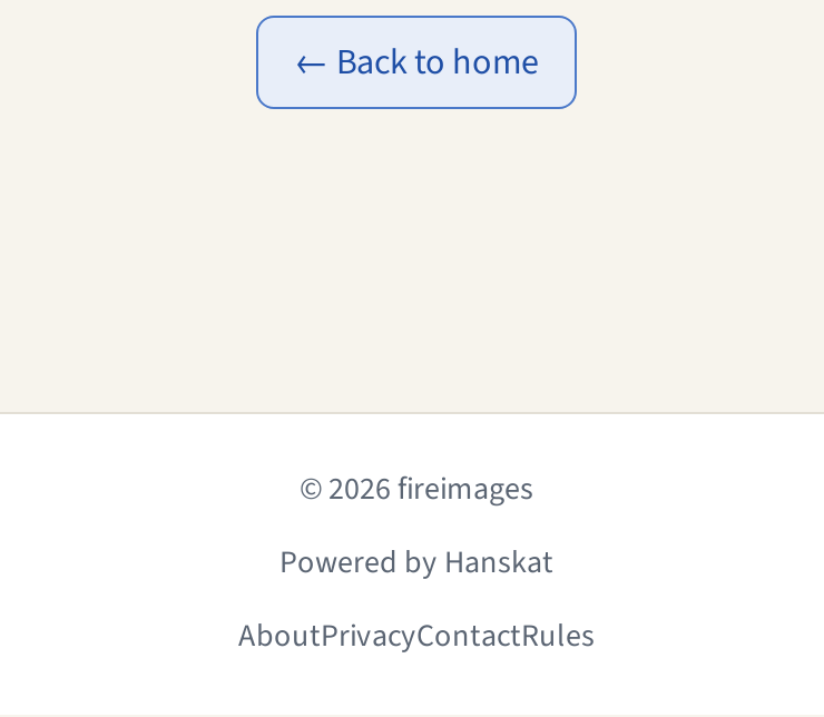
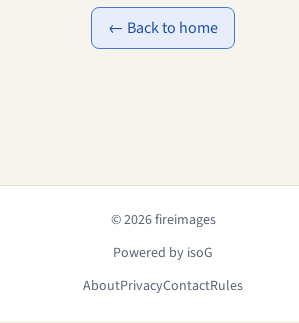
[279,541,553,585] Powered by Hanskat -> [113,243,213,263] Powered by isoG

